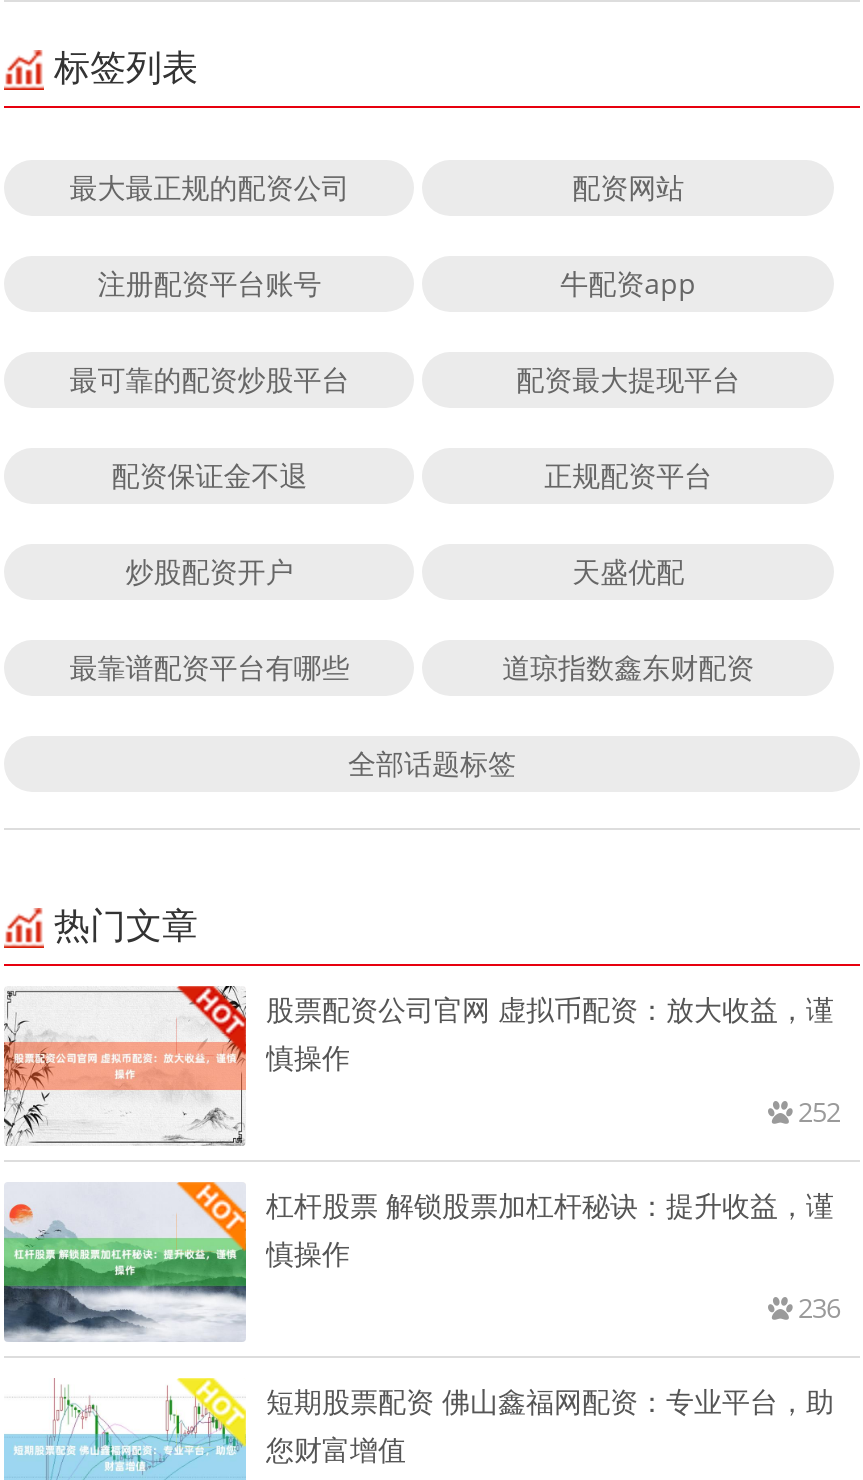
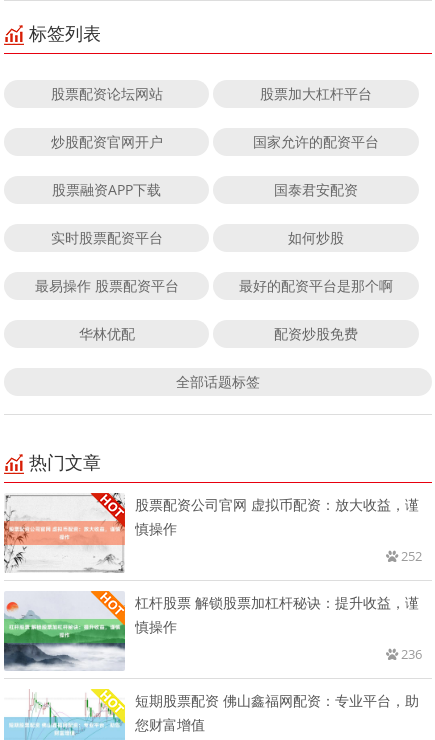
[69,168,684,206] 最大最正规的配资公司 | 配资网站 -> [51,84,372,103] 股票配资论坛网站 | 股票加大杠杆平台
[97,264,696,302] 注册配资平台账号 | 牛配资app -> [51,132,379,151] 炒股配资官网开户 | 国家允许的配资平台
[69,360,740,398] 最可靠的配资炒股平台 | 配资最大提现平台 -> [52,180,358,199] 股票融资APP下载 | 国泰君安配资
[111,456,712,494] 配资保证金不退 | 正规配资平台 -> [51,228,344,247] 实时股票配资平台 | 如何炒股
[125,552,684,590] 炒股配资开户 | 天盛优配 -> [35,276,393,295] 最易操作 股票配资平台 | 最好的配资平台是那个啊
[69,648,754,686] 最靠谱配资平台有哪些 | 道琼指数鑫东财配资 -> [79,324,358,343] 华林优配 | 配资炒股免费

